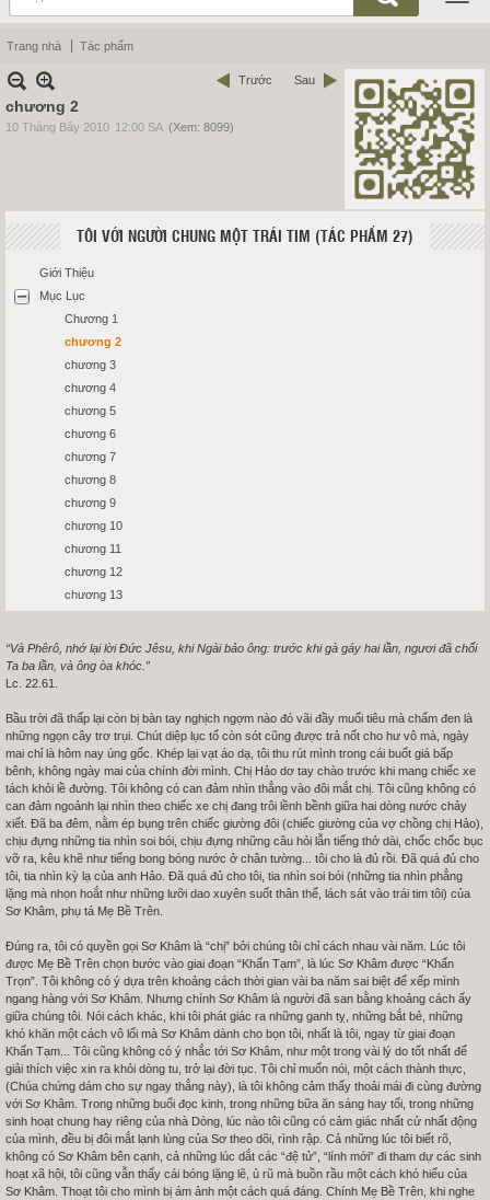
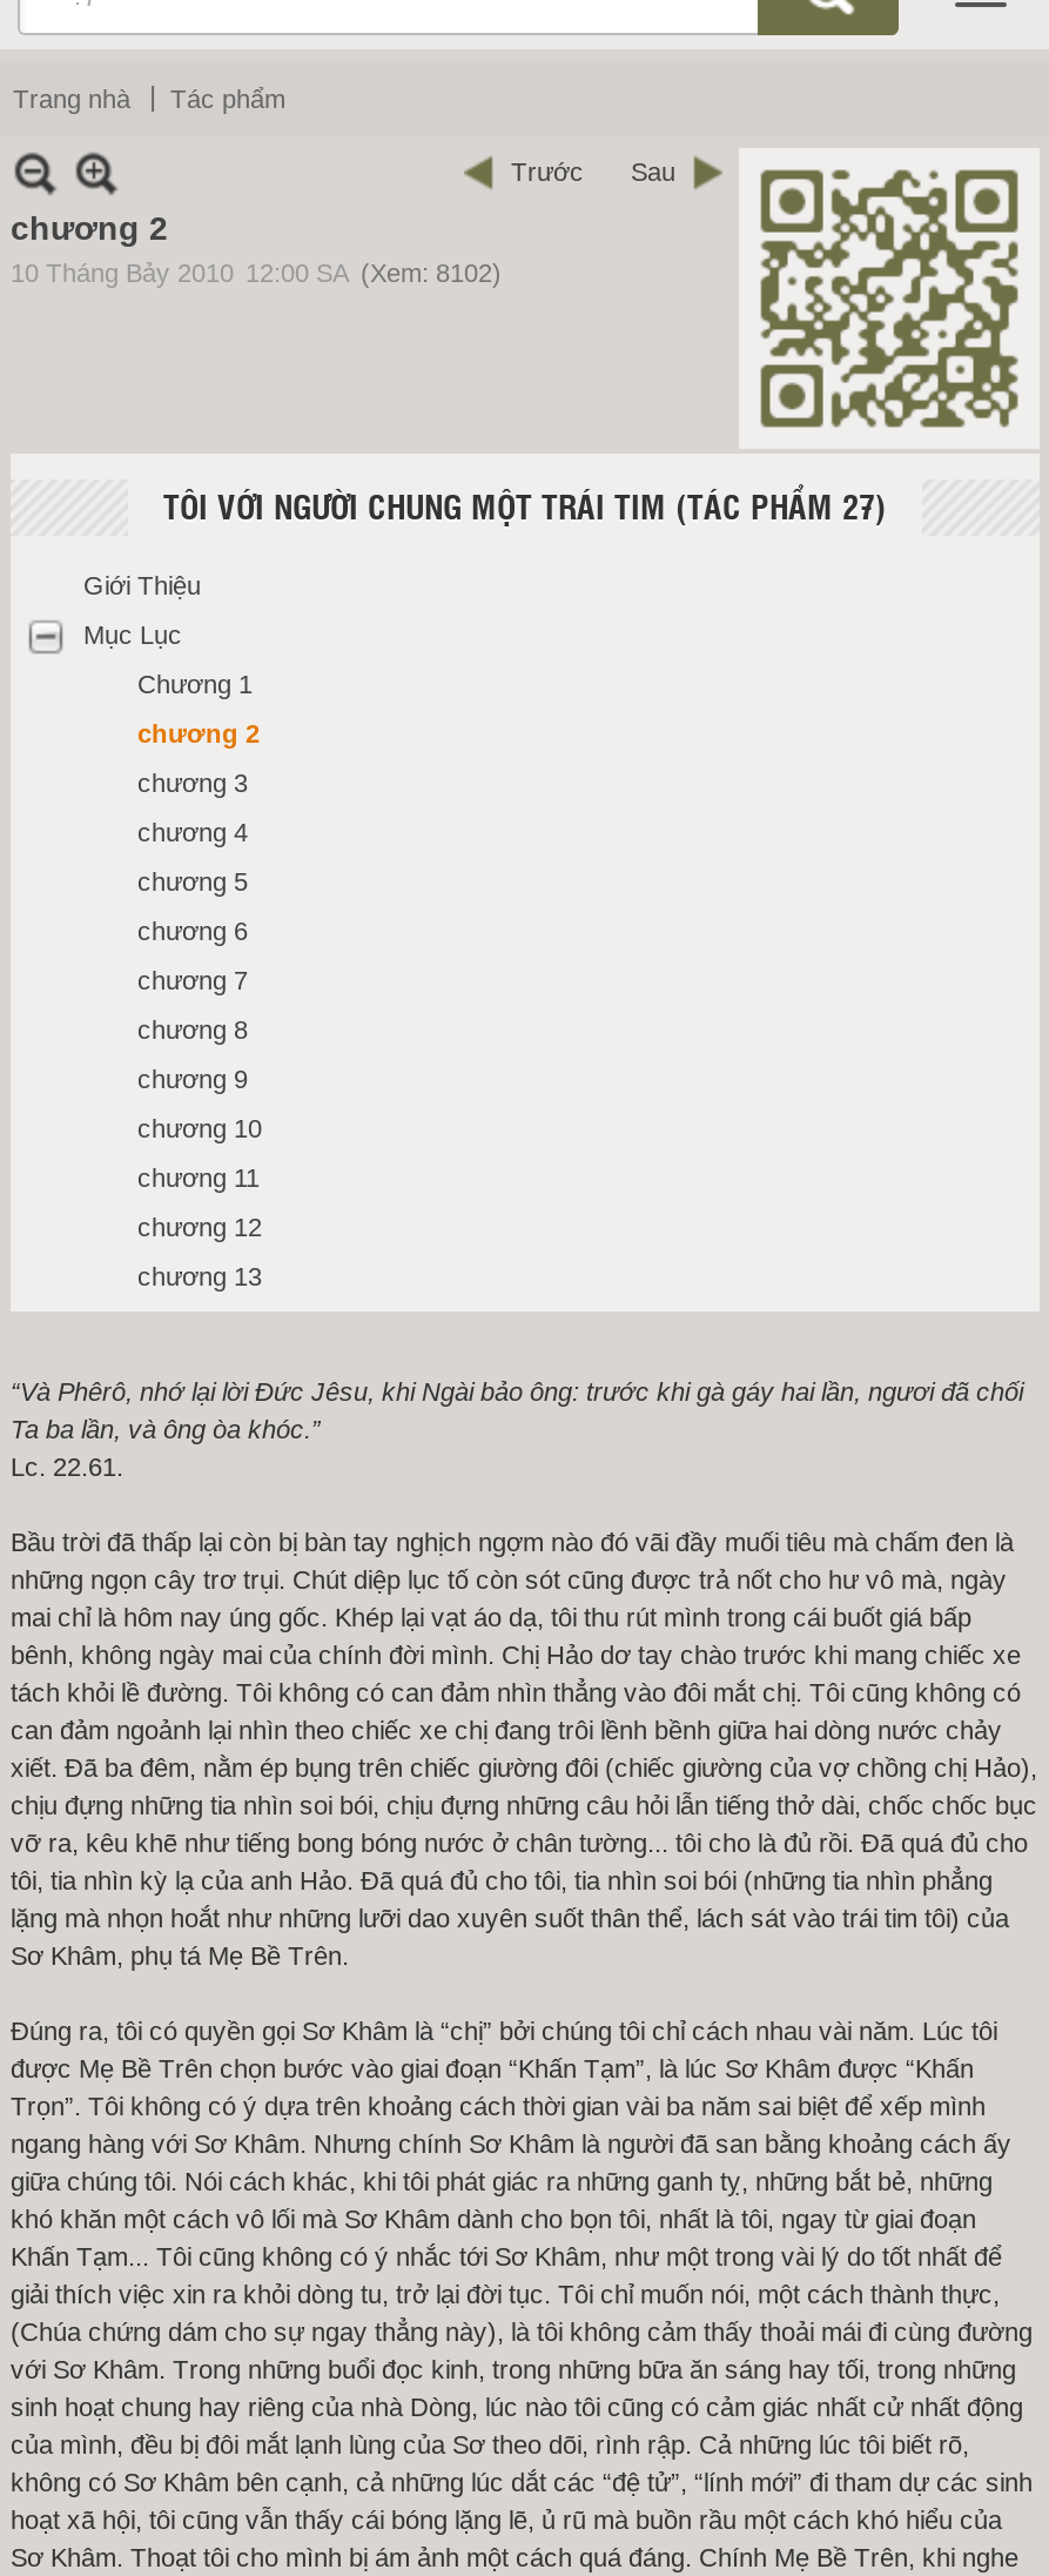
[5,120,234,133] 10 Tháng Bảy 2010 12:00 SA (Xem: 8099) -> [11,258,502,287] 10 Tháng Bảy 2010 12:00 SA (Xem: 8102)

